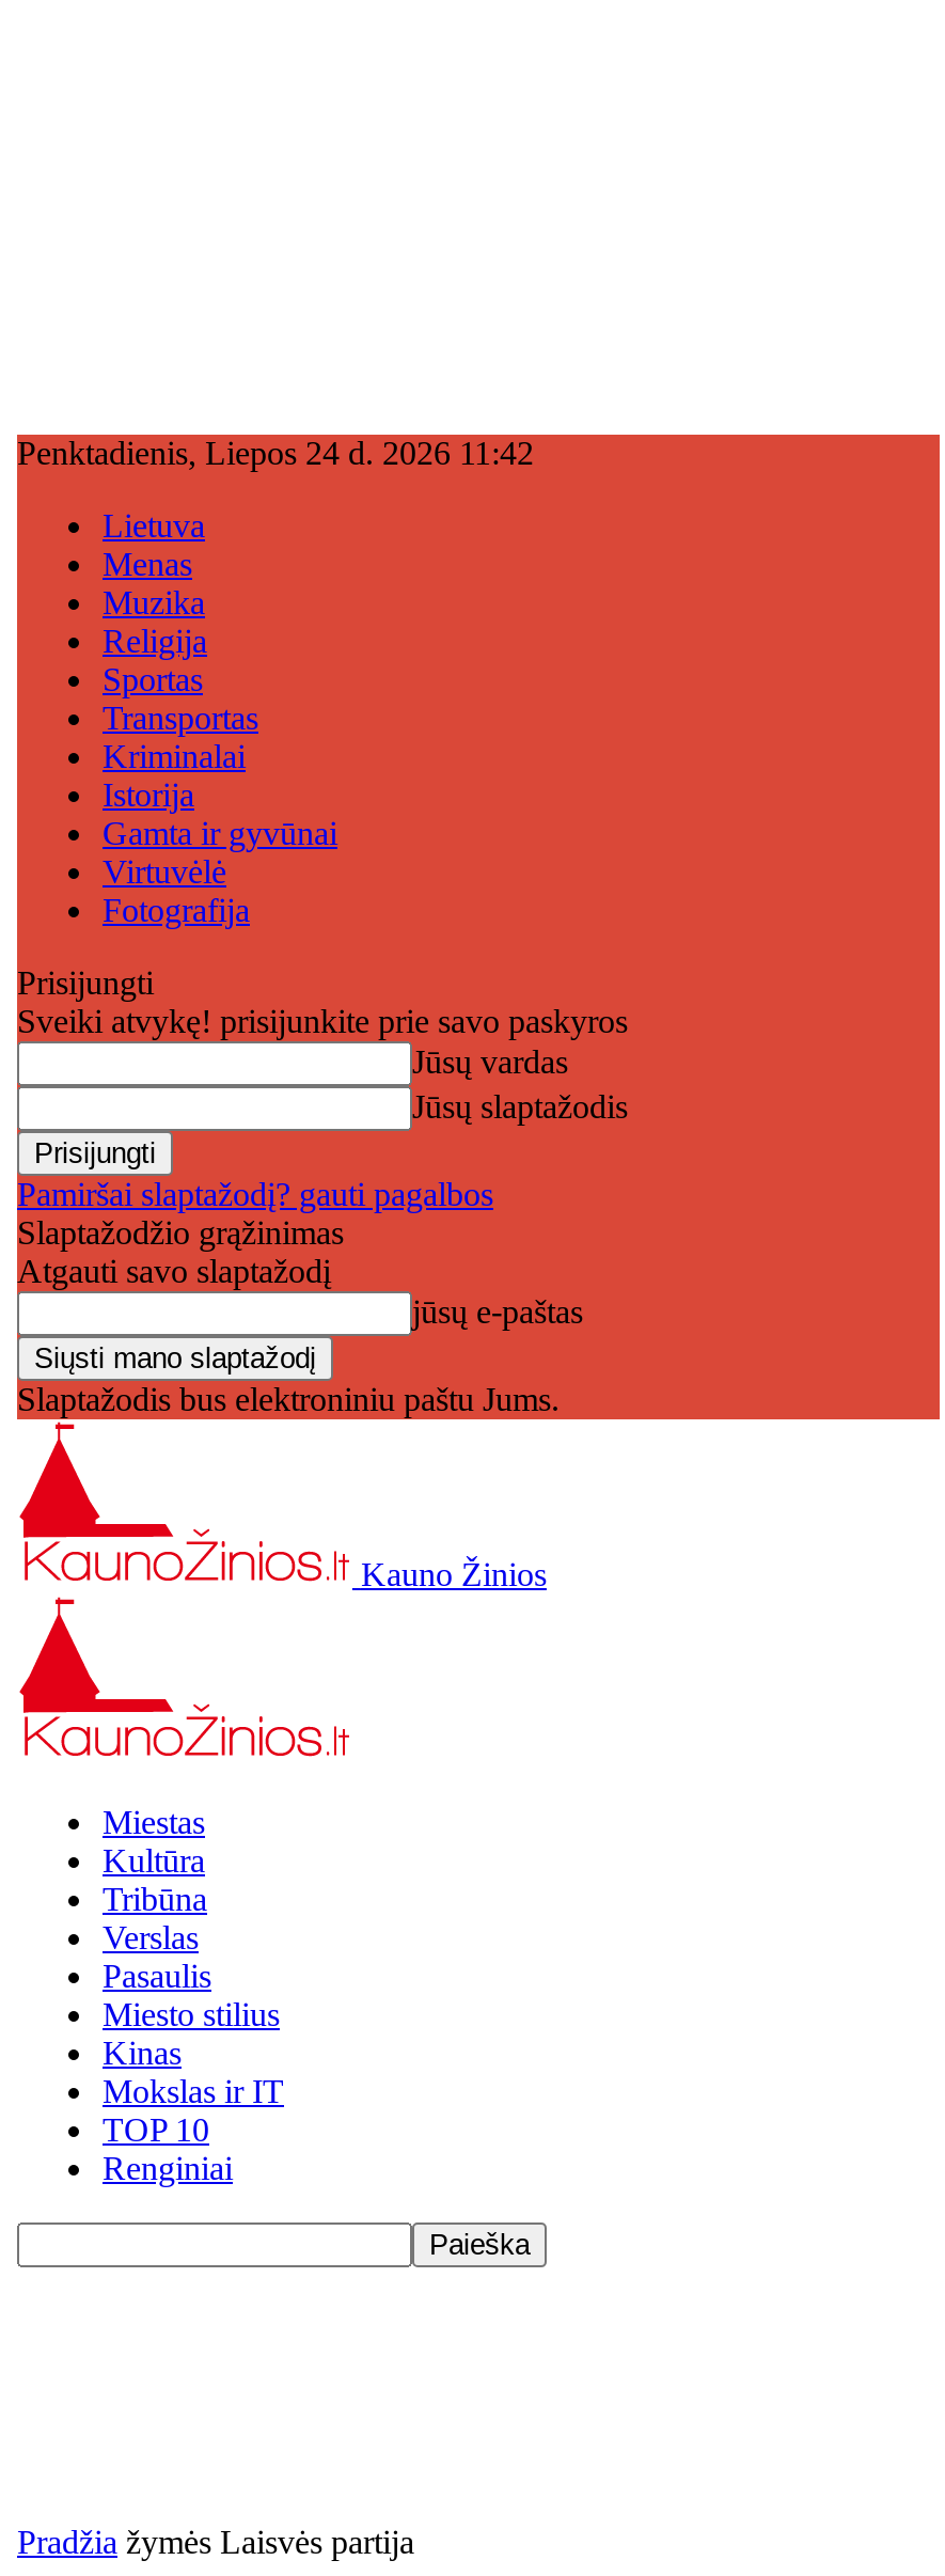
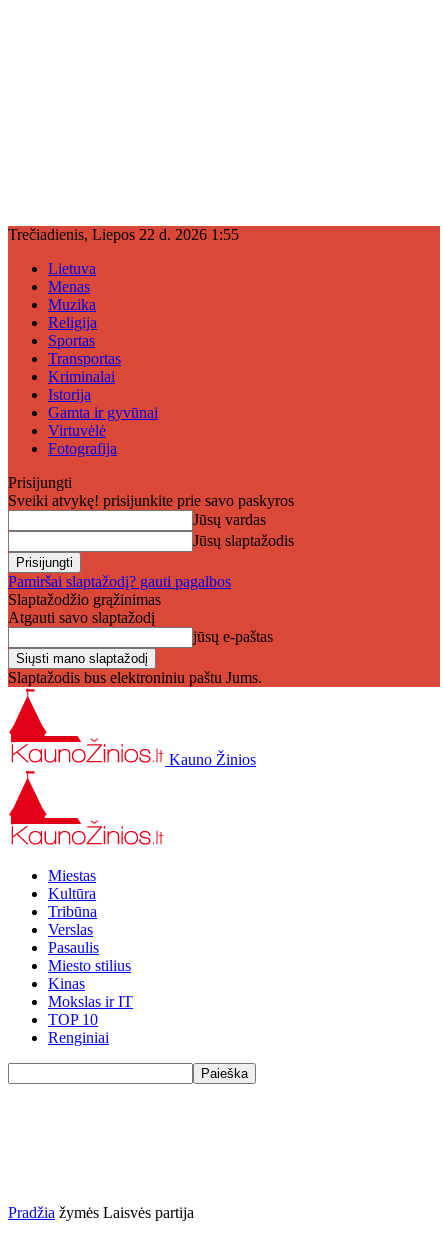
[17,435,534,471] Penktadienis, Liepos 24 d. 2026 11:42 -> [8,226,239,243] Trečiadienis, Liepos 22 d. 2026 1:55

